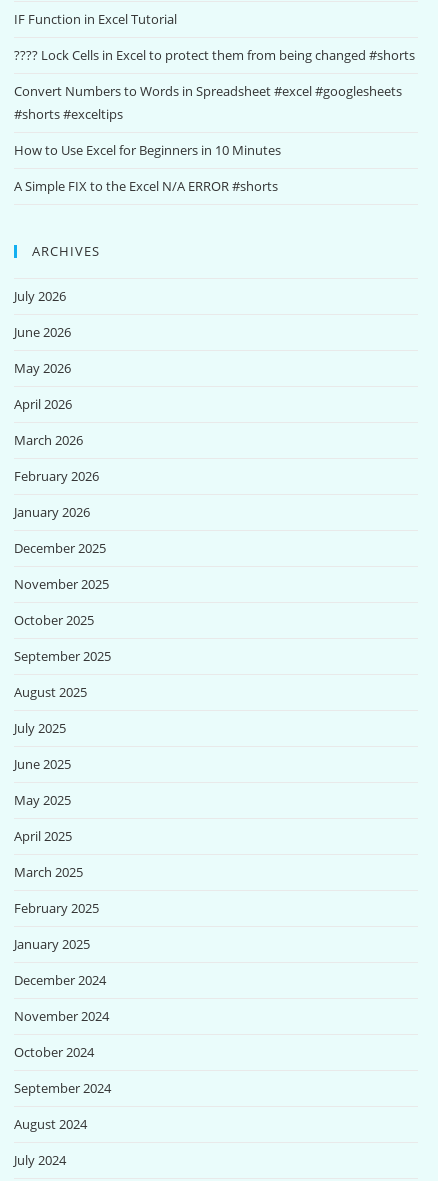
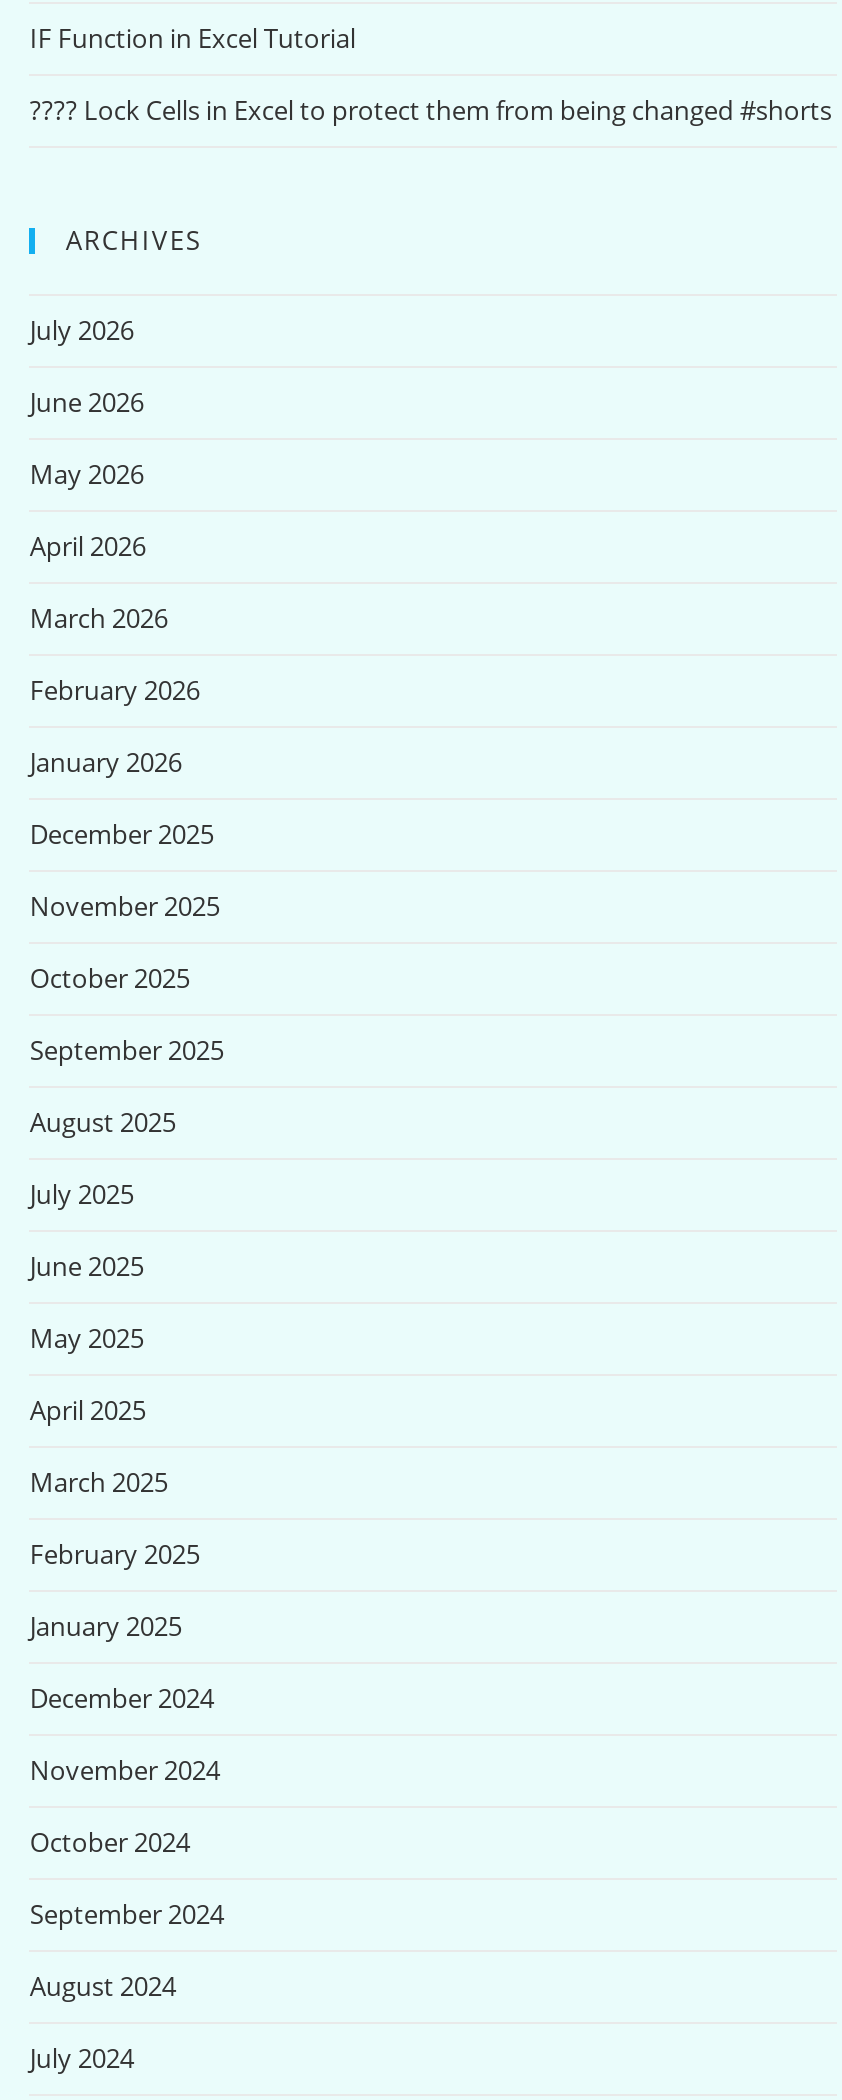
[14,82,402,195] Convert Numbers to Words in Spreadsheet #excel #googlesheets | #shorts #exceltips | How to Use Excel for Beginners in 10 Minutes | A Simple FIX to the Excel N/A ERROR #shorts -> none

